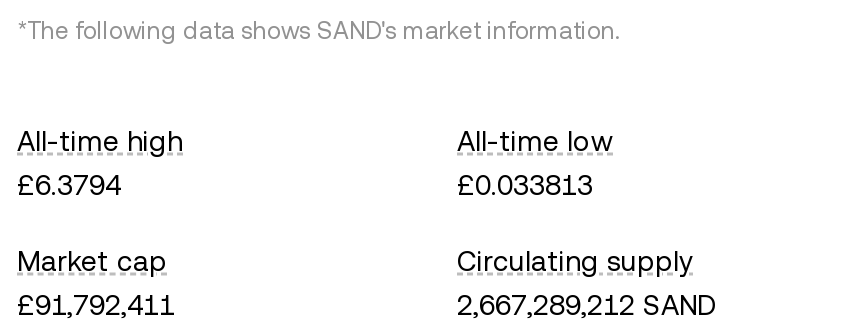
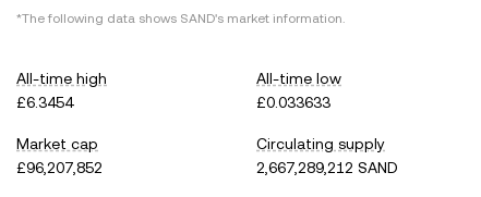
[17,169,121,201] £6.3794 -> [16,94,73,111] £6.3454
[457,169,593,201] £0.033813 -> [256,94,330,111] £0.033633
[17,289,175,321] £91,792,411 -> [16,159,103,176] £96,207,852

